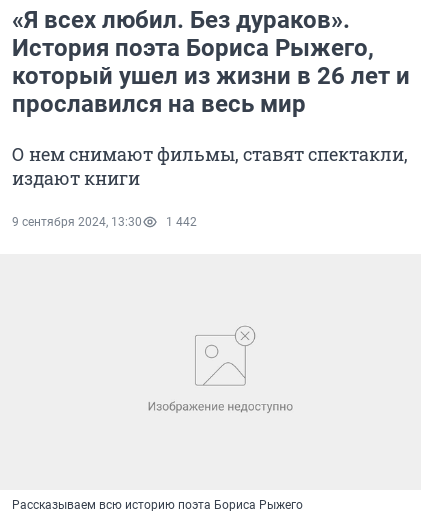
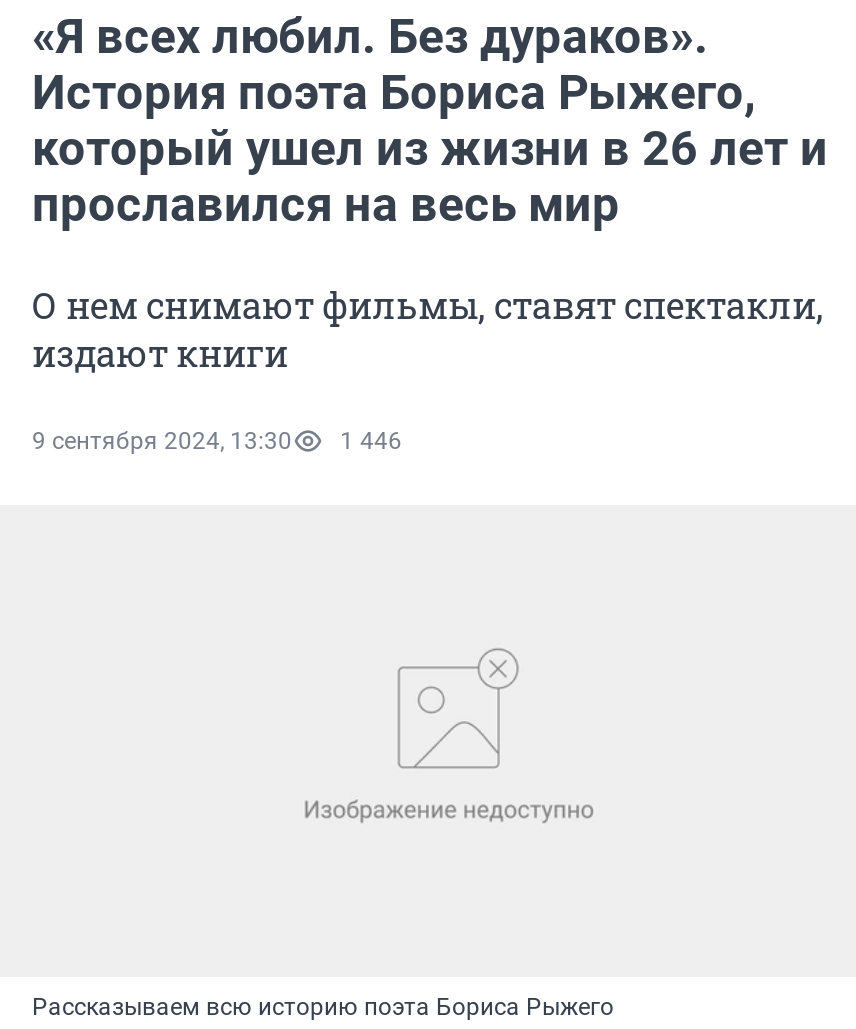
[12,215,197,229] 9 сентября 2024, 13:30 1 442 -> [32,427,402,455] 9 сентября 2024, 13:30 1 446

